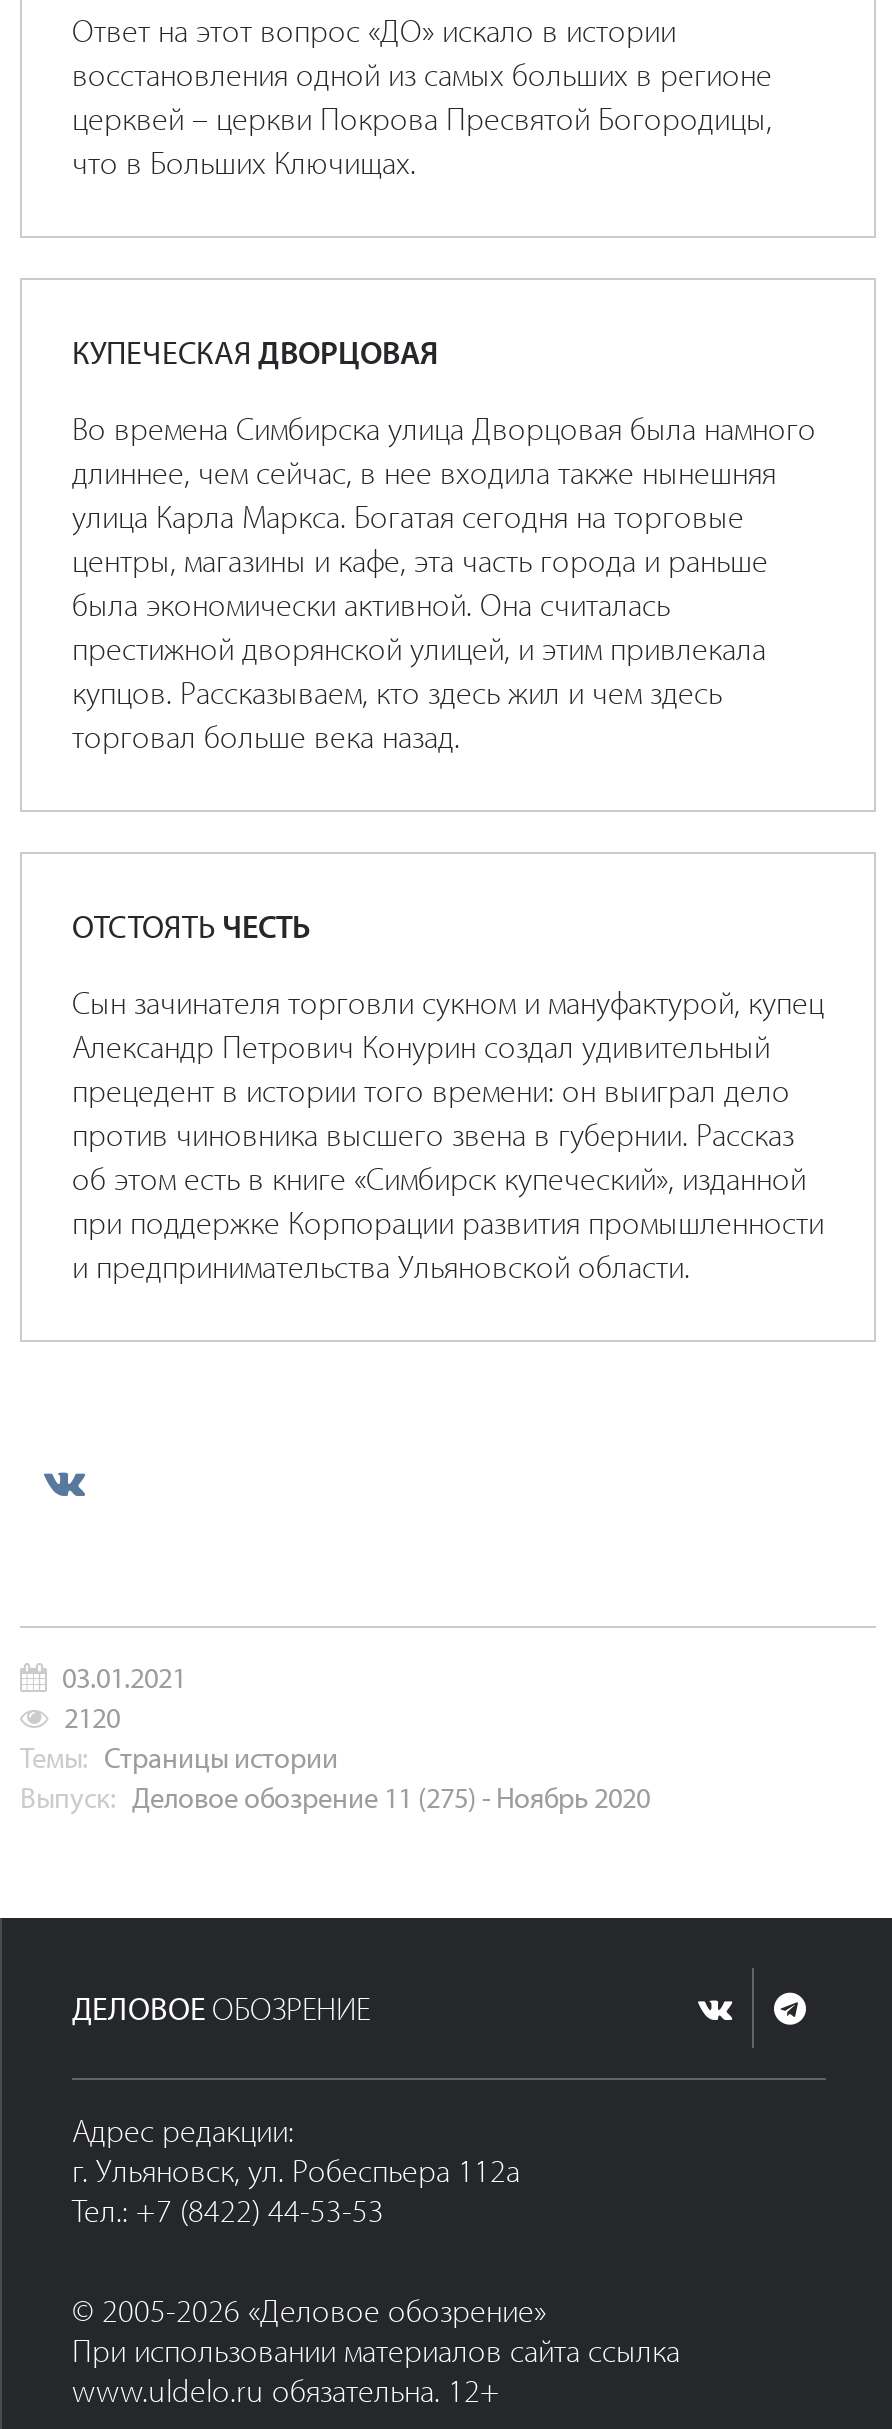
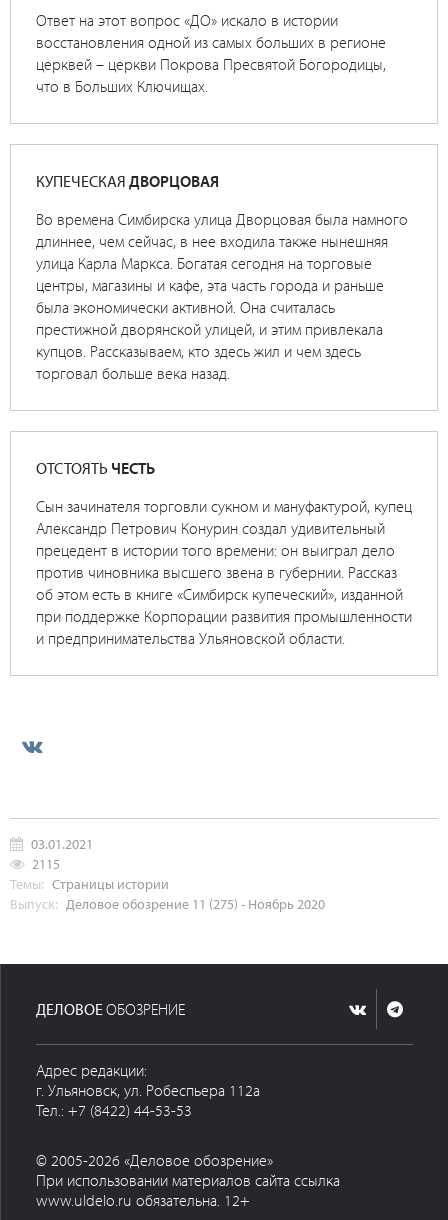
[58,1698,120,1736] 2120 -> [29,854,60,873] 2115

